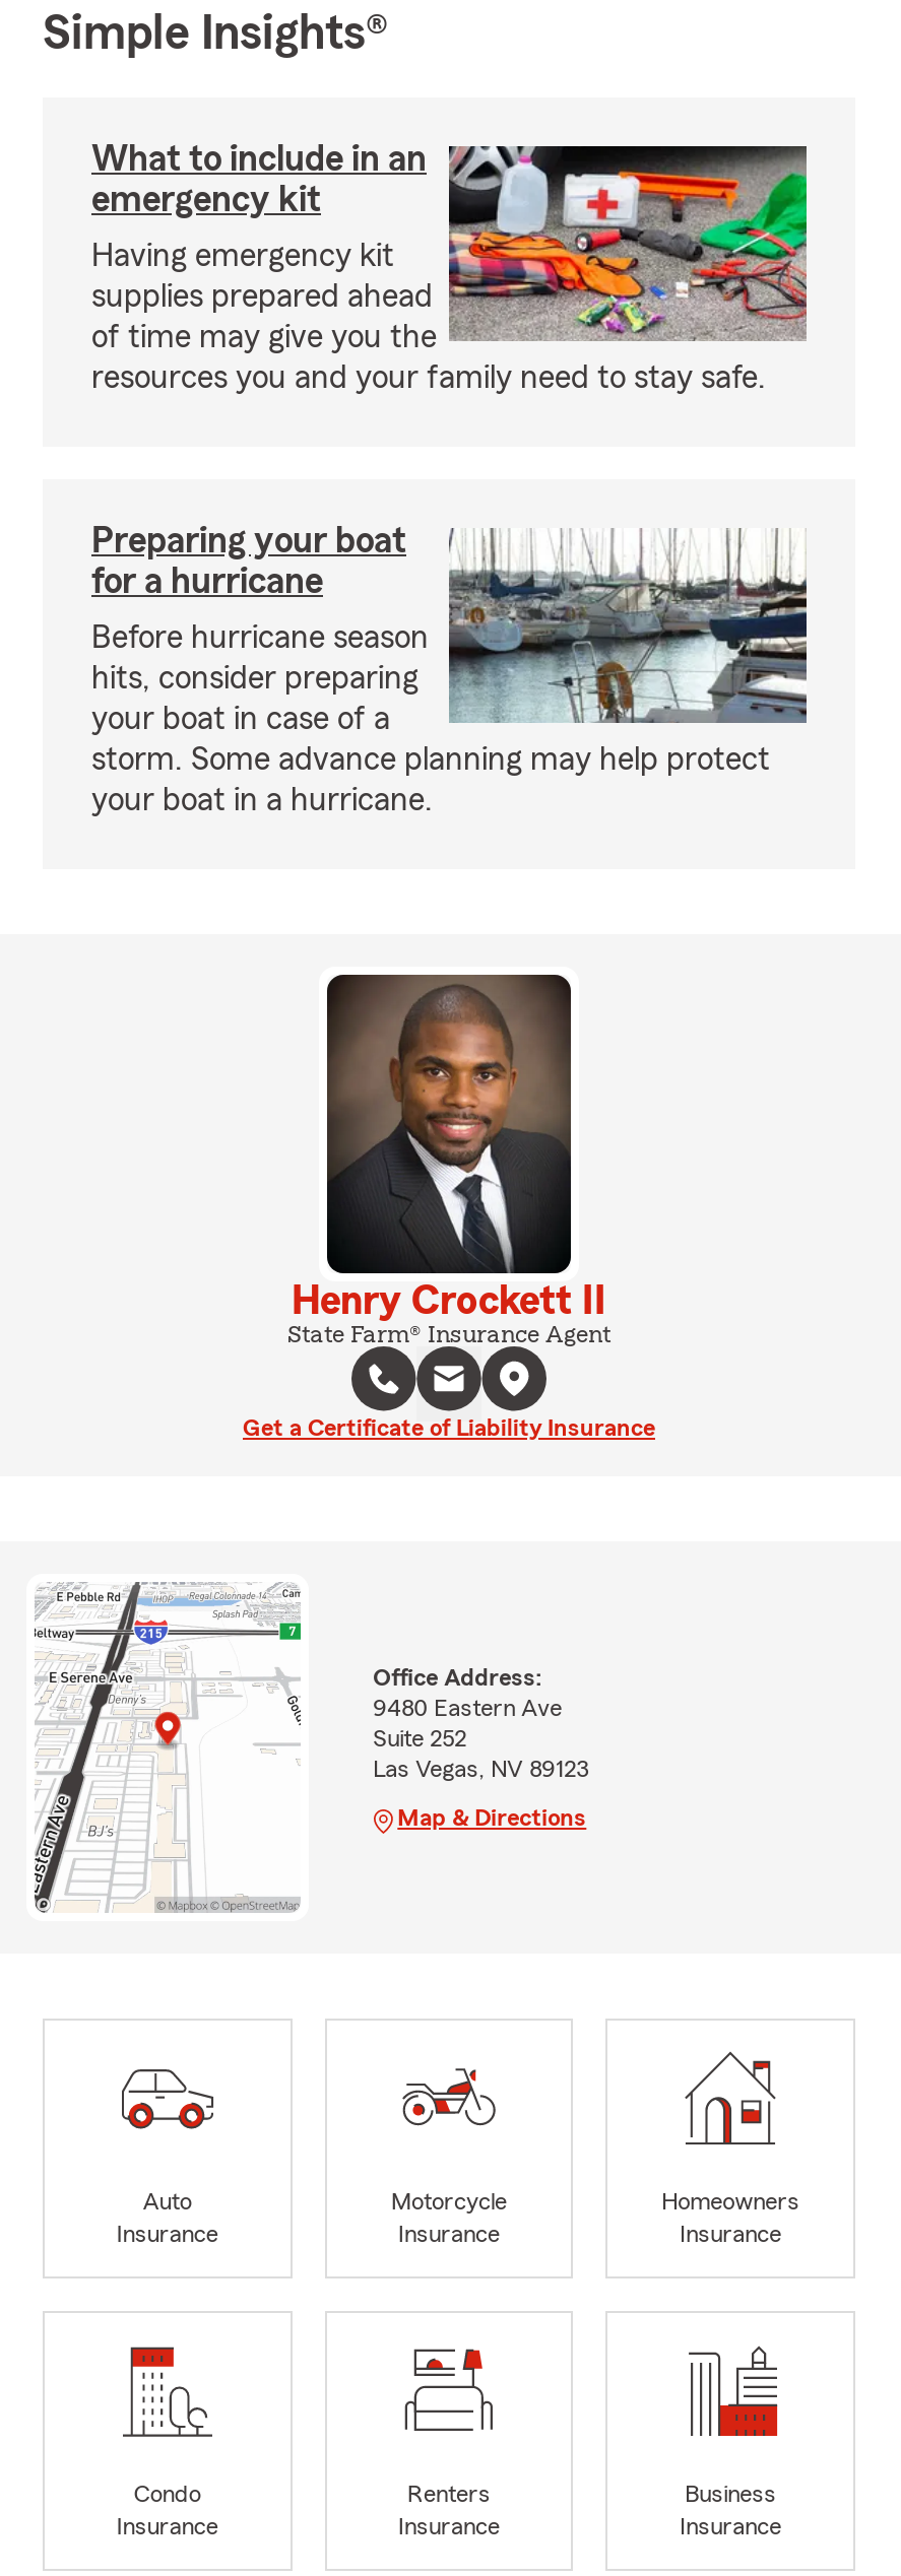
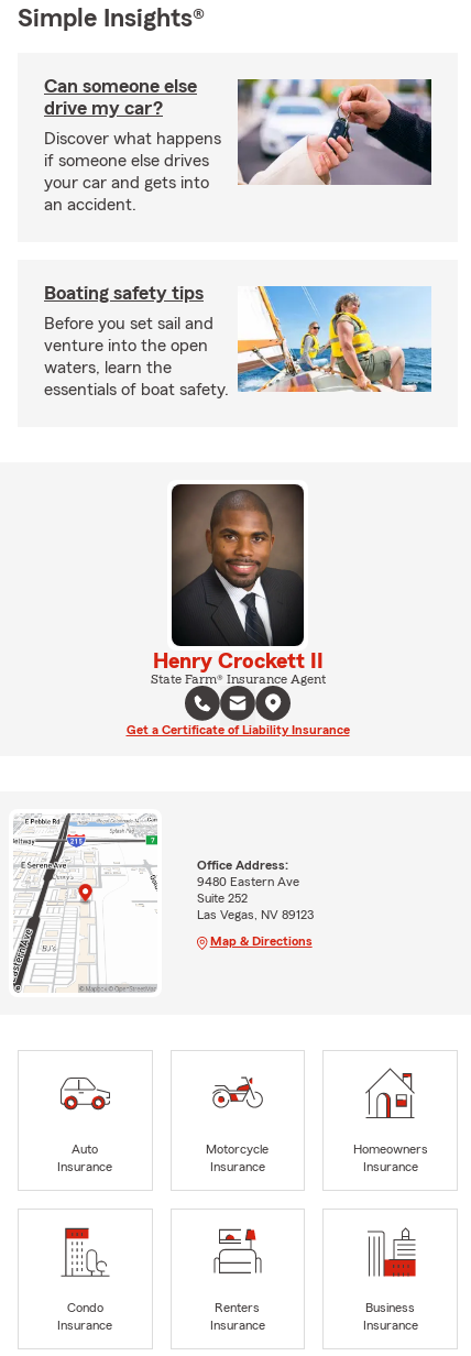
[91,140,427,217] What to include in an | emergency kit -> [44,76,197,118] Can someone else | drive my car?
[91,144,809,394] [image] | Having emergency kit | supplies prepared ahead | of time may give you the | resources you and your family need to stay safe. -> [44,78,432,214] [image] | Discover what happens | if someone else drives | your car and gets into | an accident.
[91,522,406,599] Preparing your boat | for a hurricane -> [44,283,204,303] Boating safety tips
[91,528,809,816] [image] | Before hurricane season | hits, consider preparing | your boat in case of a | storm. Some advance planning may help protect | your boat in a hurricane. -> [44,285,432,398] [image] | Before you set sail and | venture into the open | waters, learn the | essentials of boat safety.

